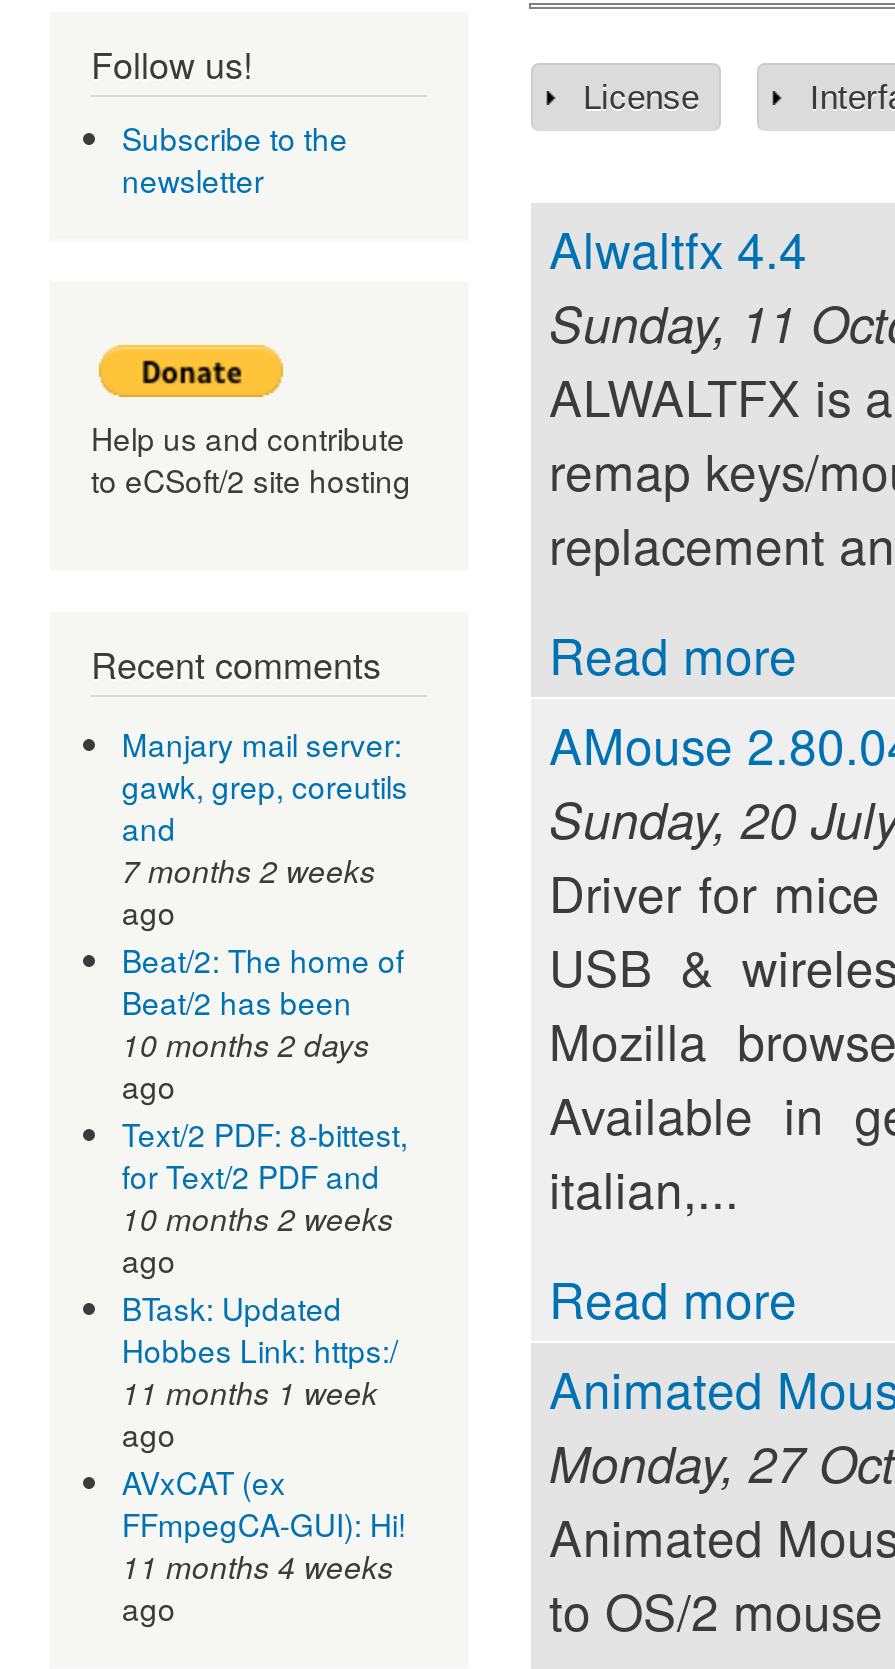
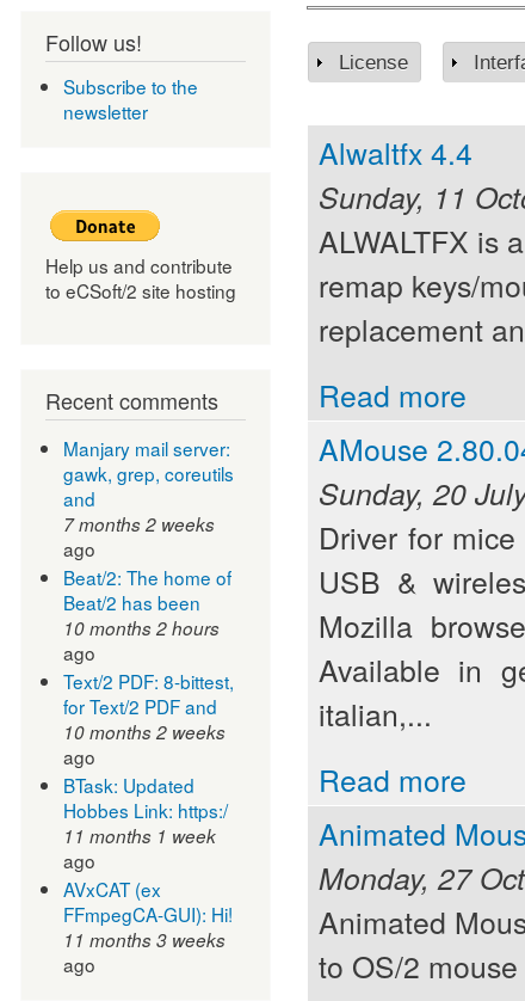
[122,1022,370,1064] 10 months 2 days -> [64,615,220,640] 10 months 2 hours
[122,1545,394,1587] 11 months 4 weeks -> [64,927,226,952] 11 months 3 weeks

